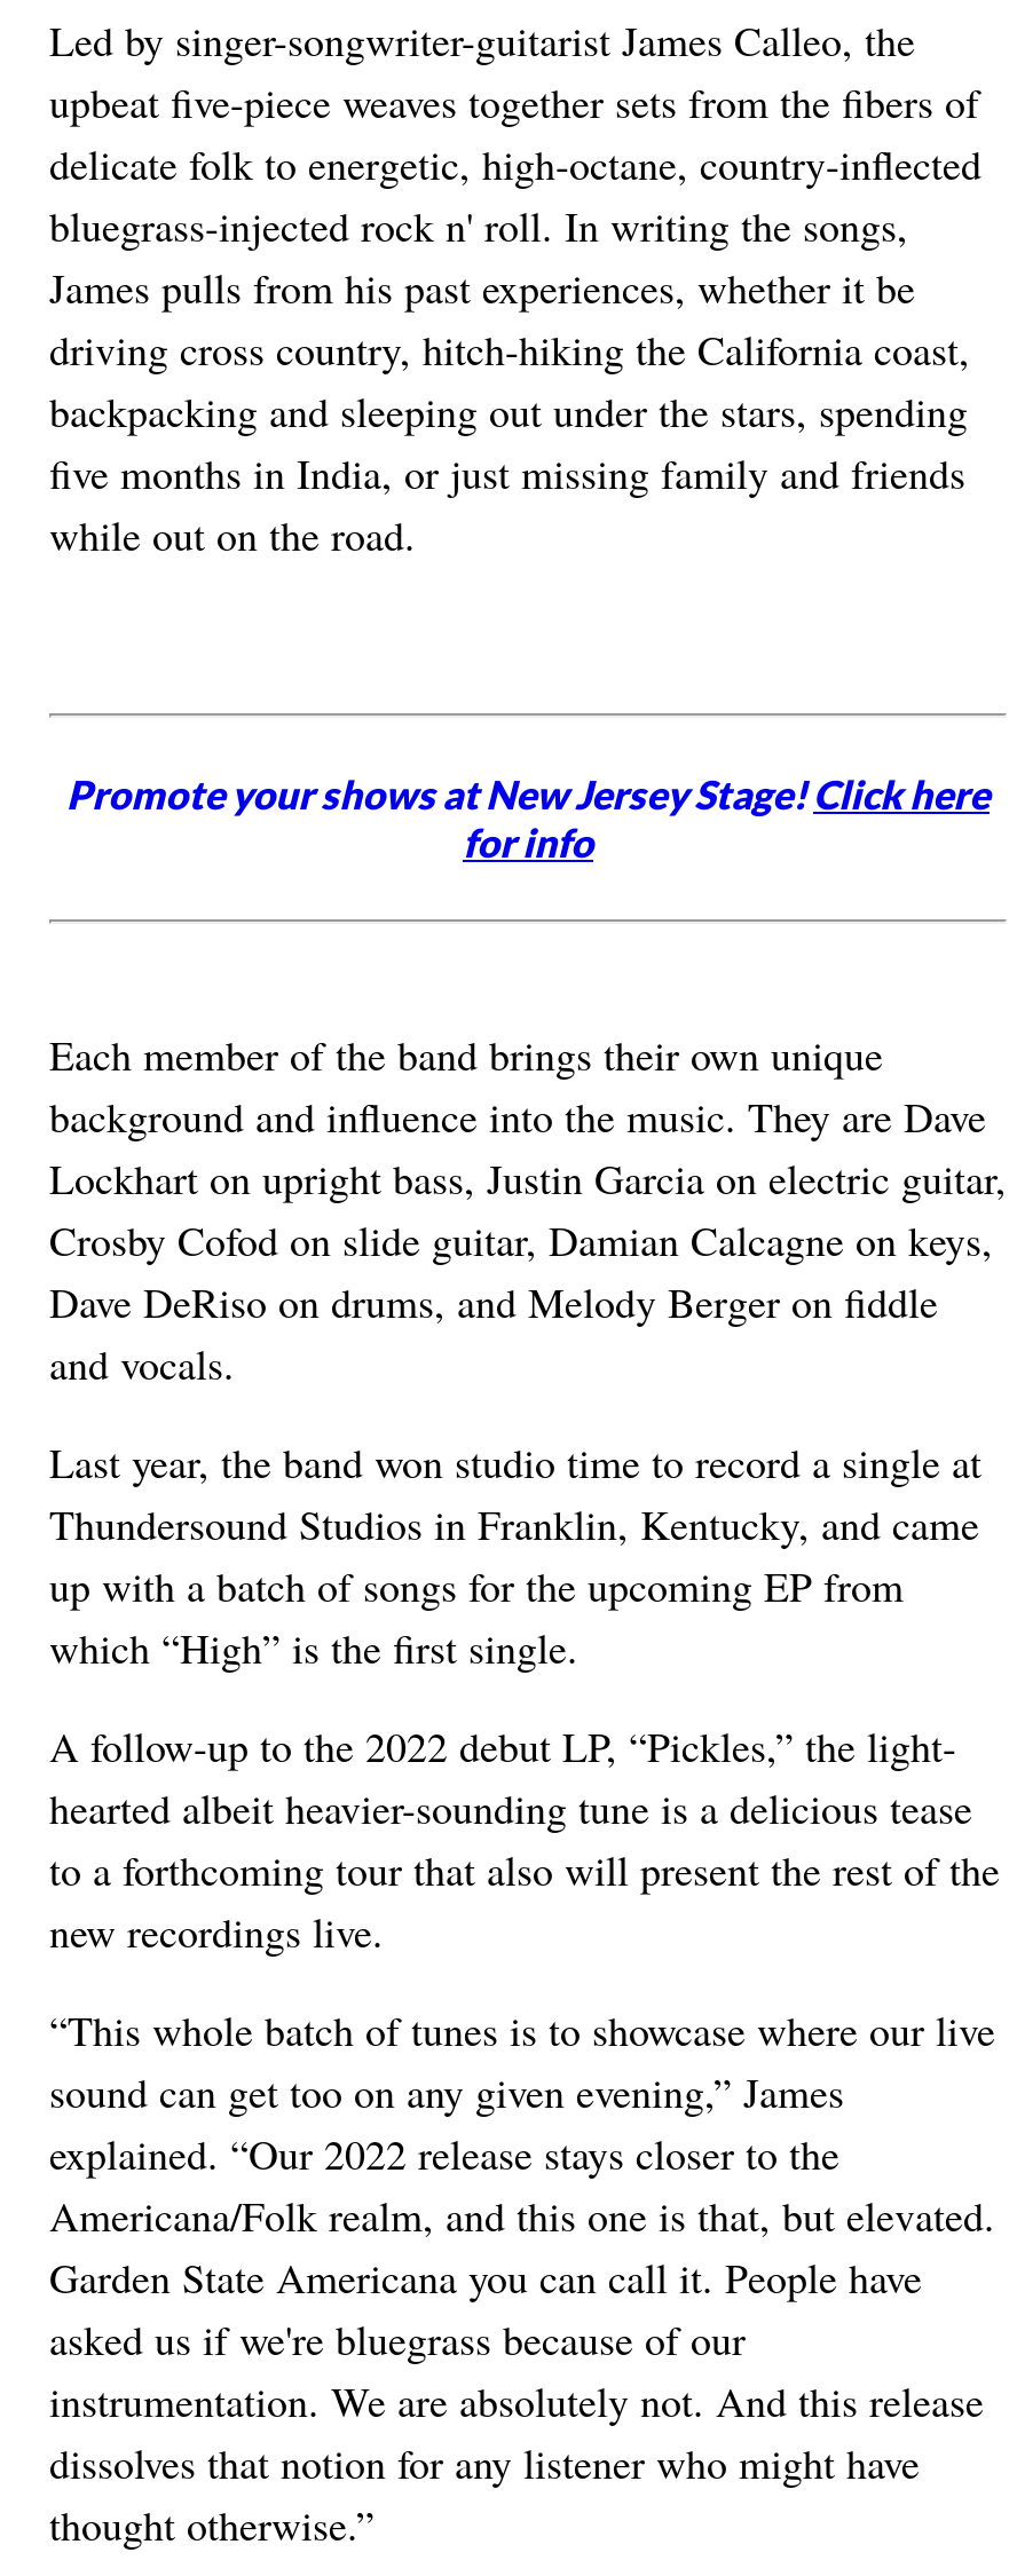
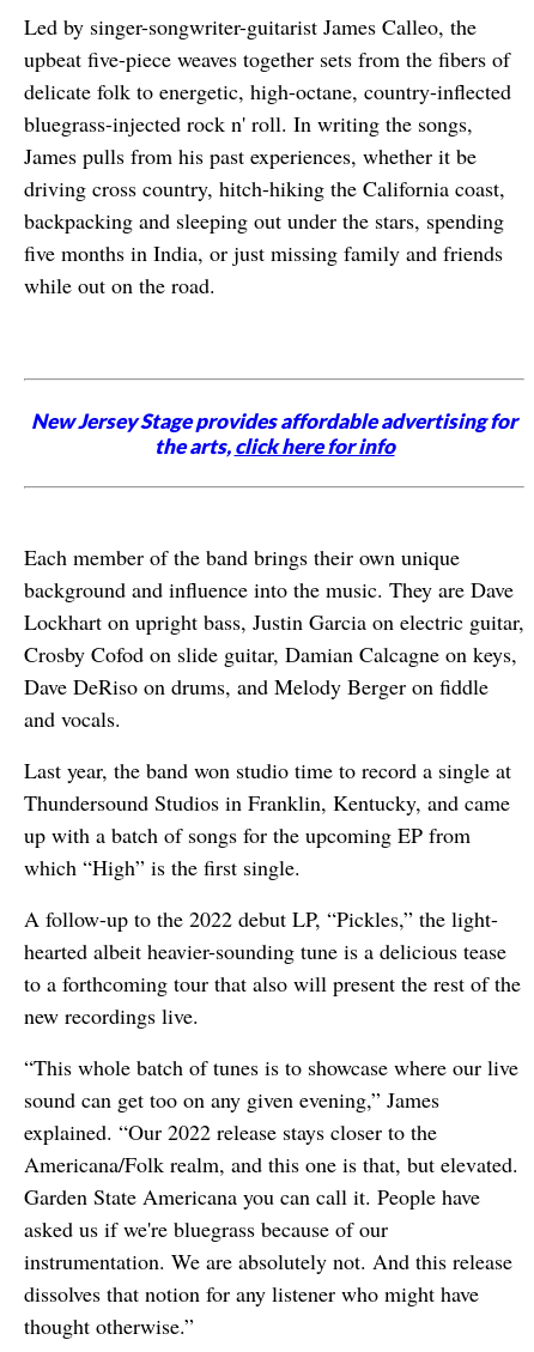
[66,771,990,867] Promote your shows at New Jersey Stage!Click here | for info -> [31,408,517,459] New Jersey Stage provides affordable advertising for | the arts, click here for info

